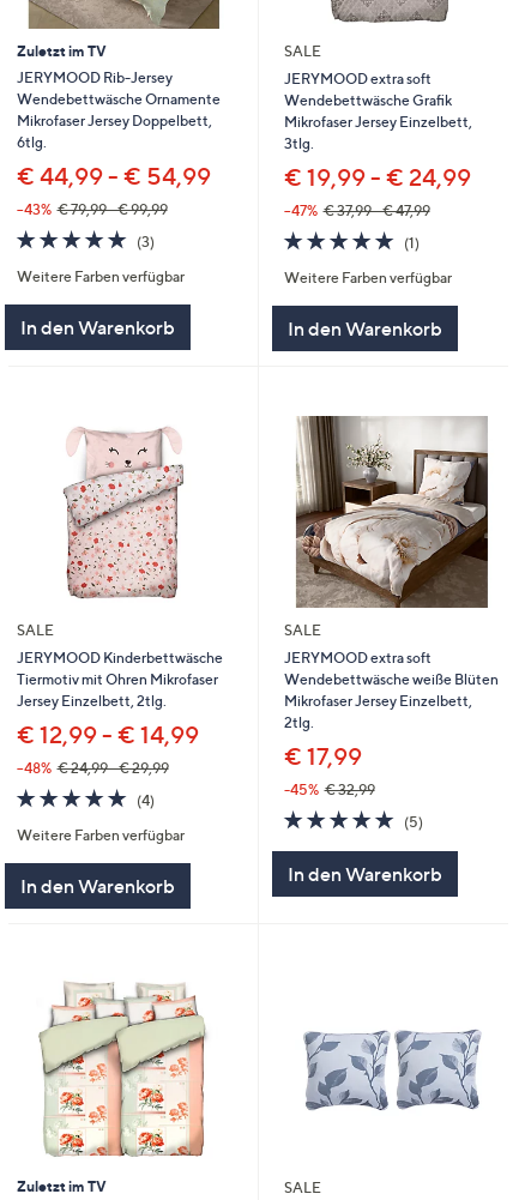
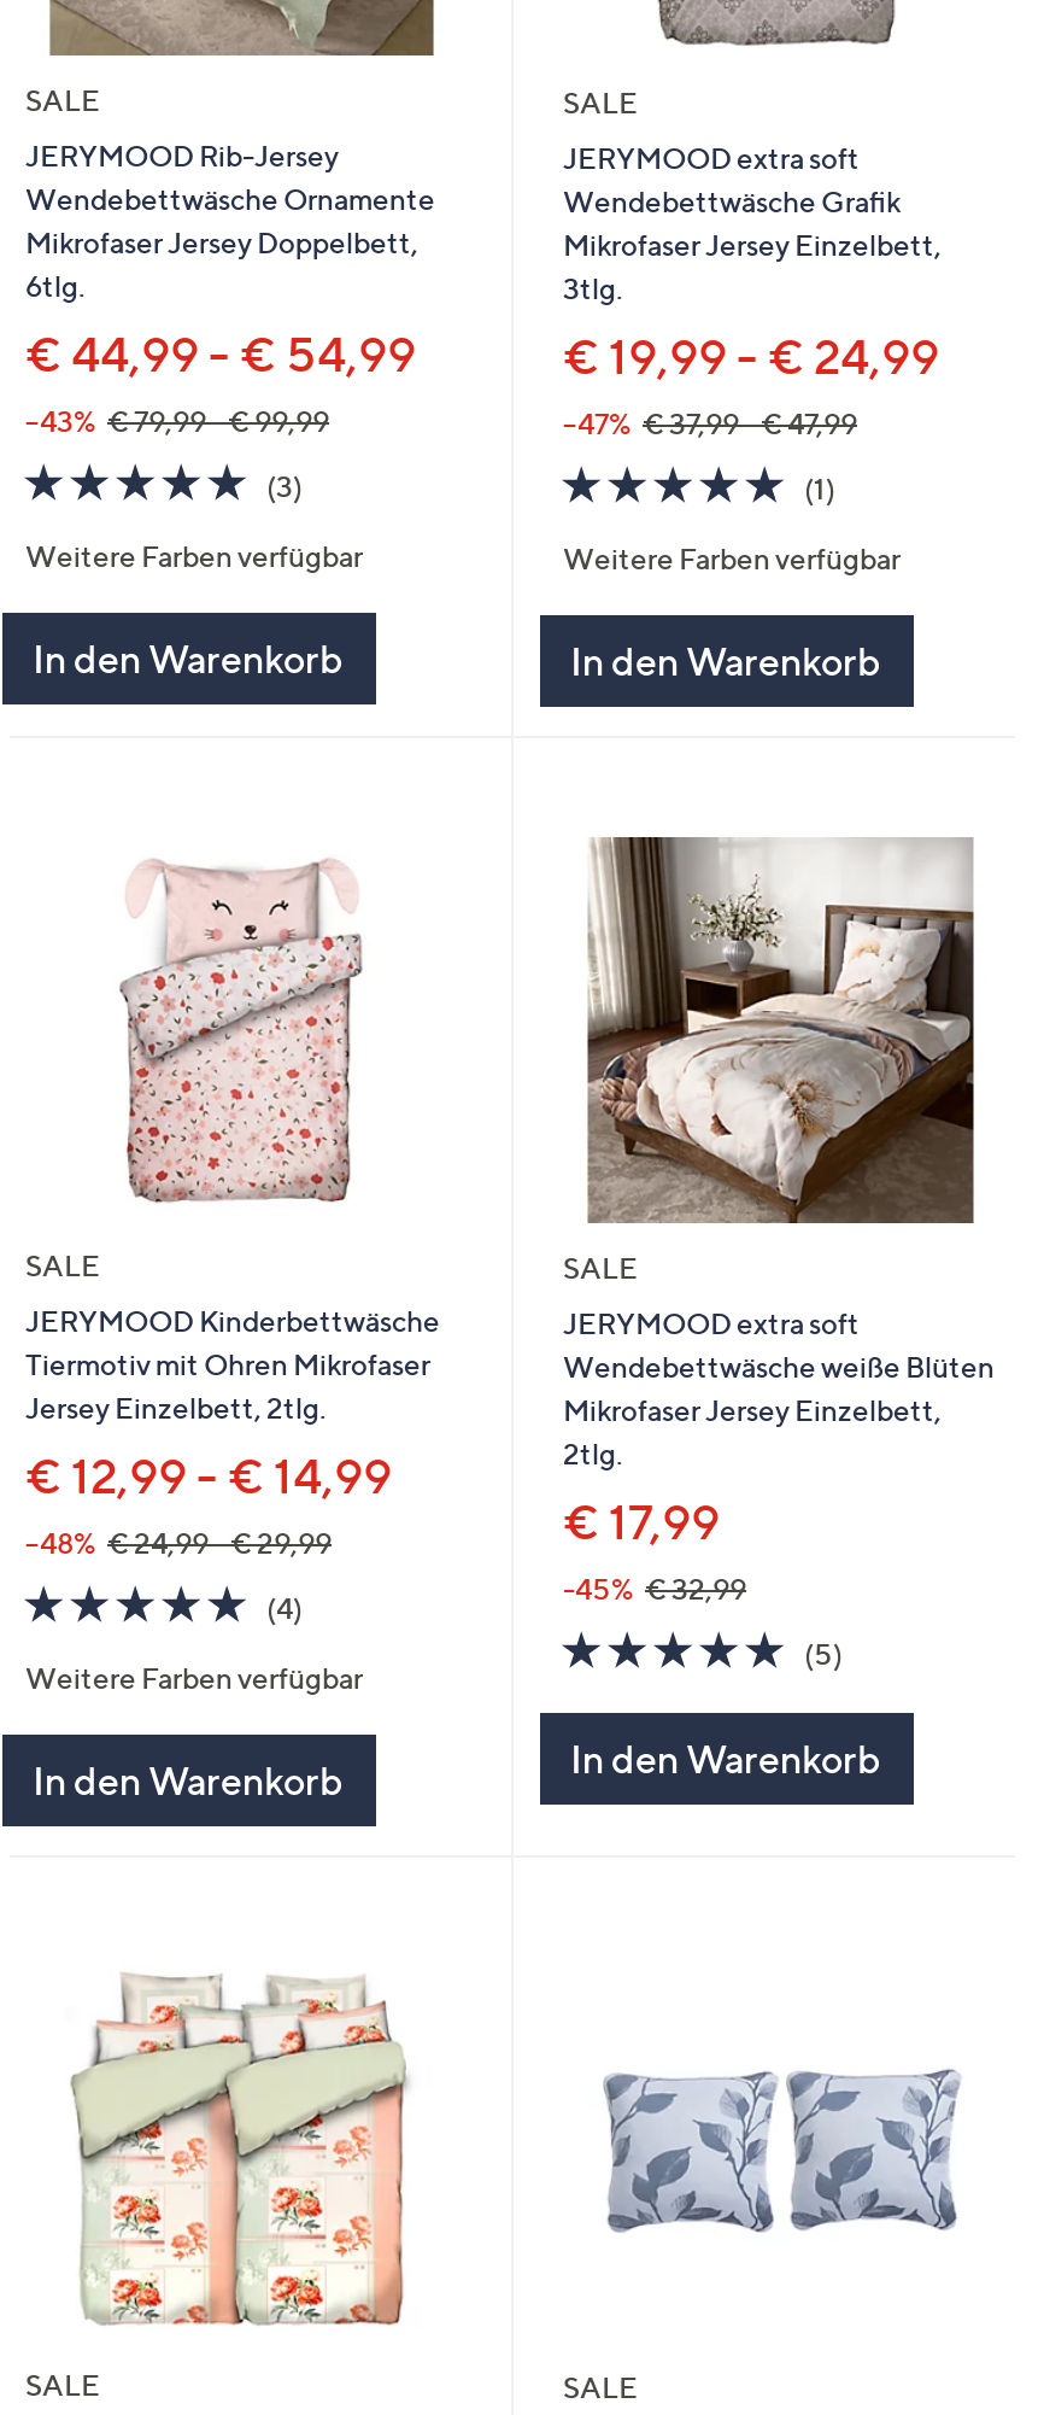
[16,41,106,59] Zuletzt im TV -> [25,83,100,119] SALE
[16,1177,106,1195] Zuletzt im TV -> [25,2368,100,2405] SALE

